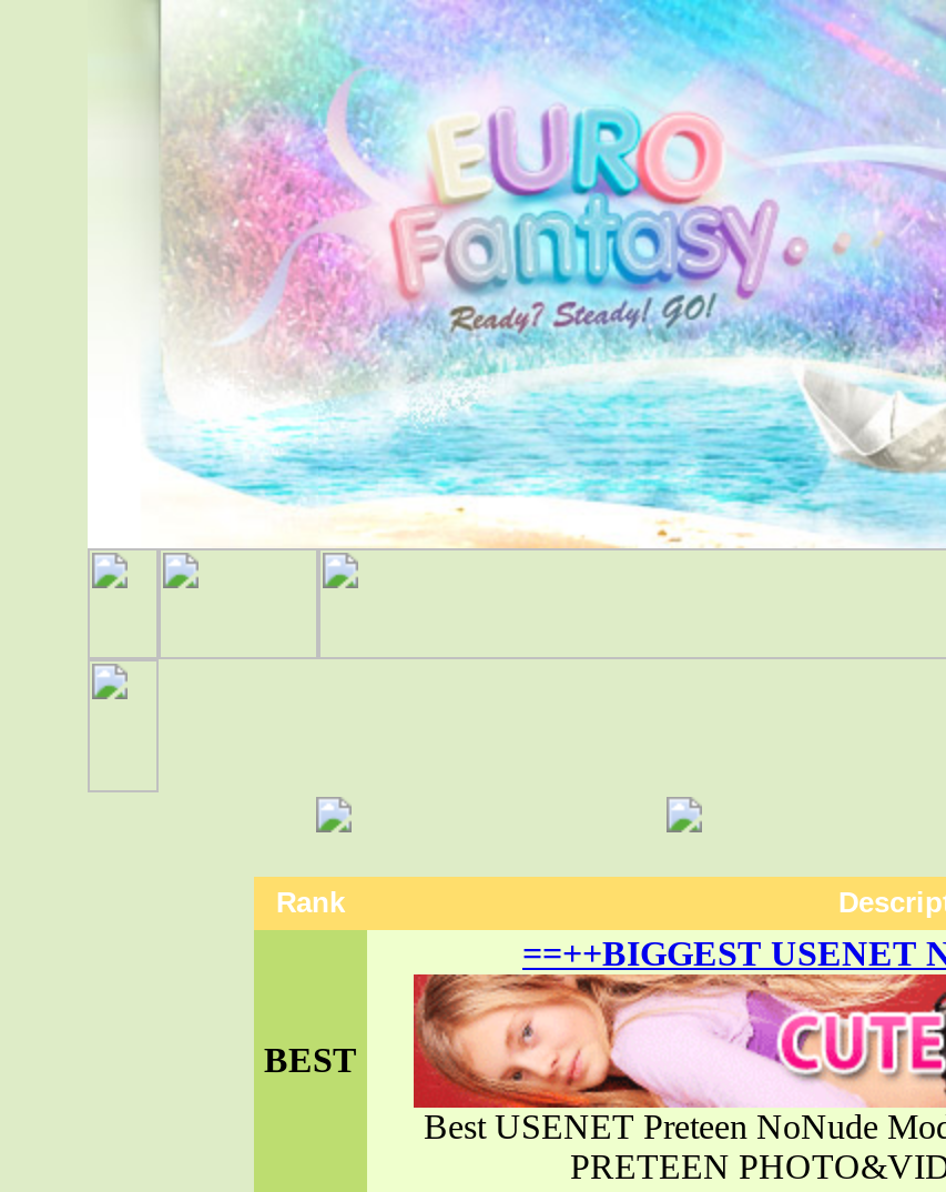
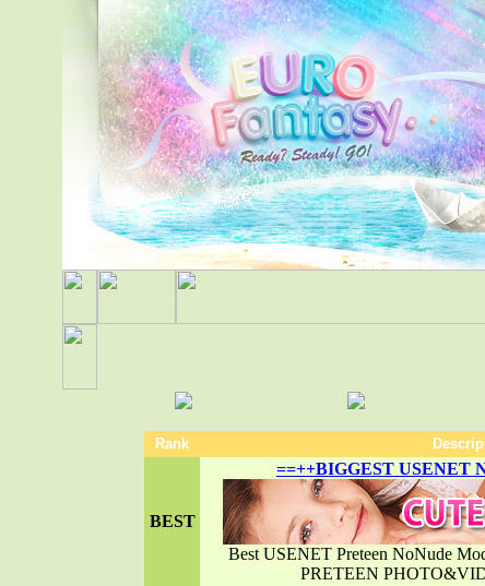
[411,972,939,1108] [image] -> [222,478,482,545] [image]

